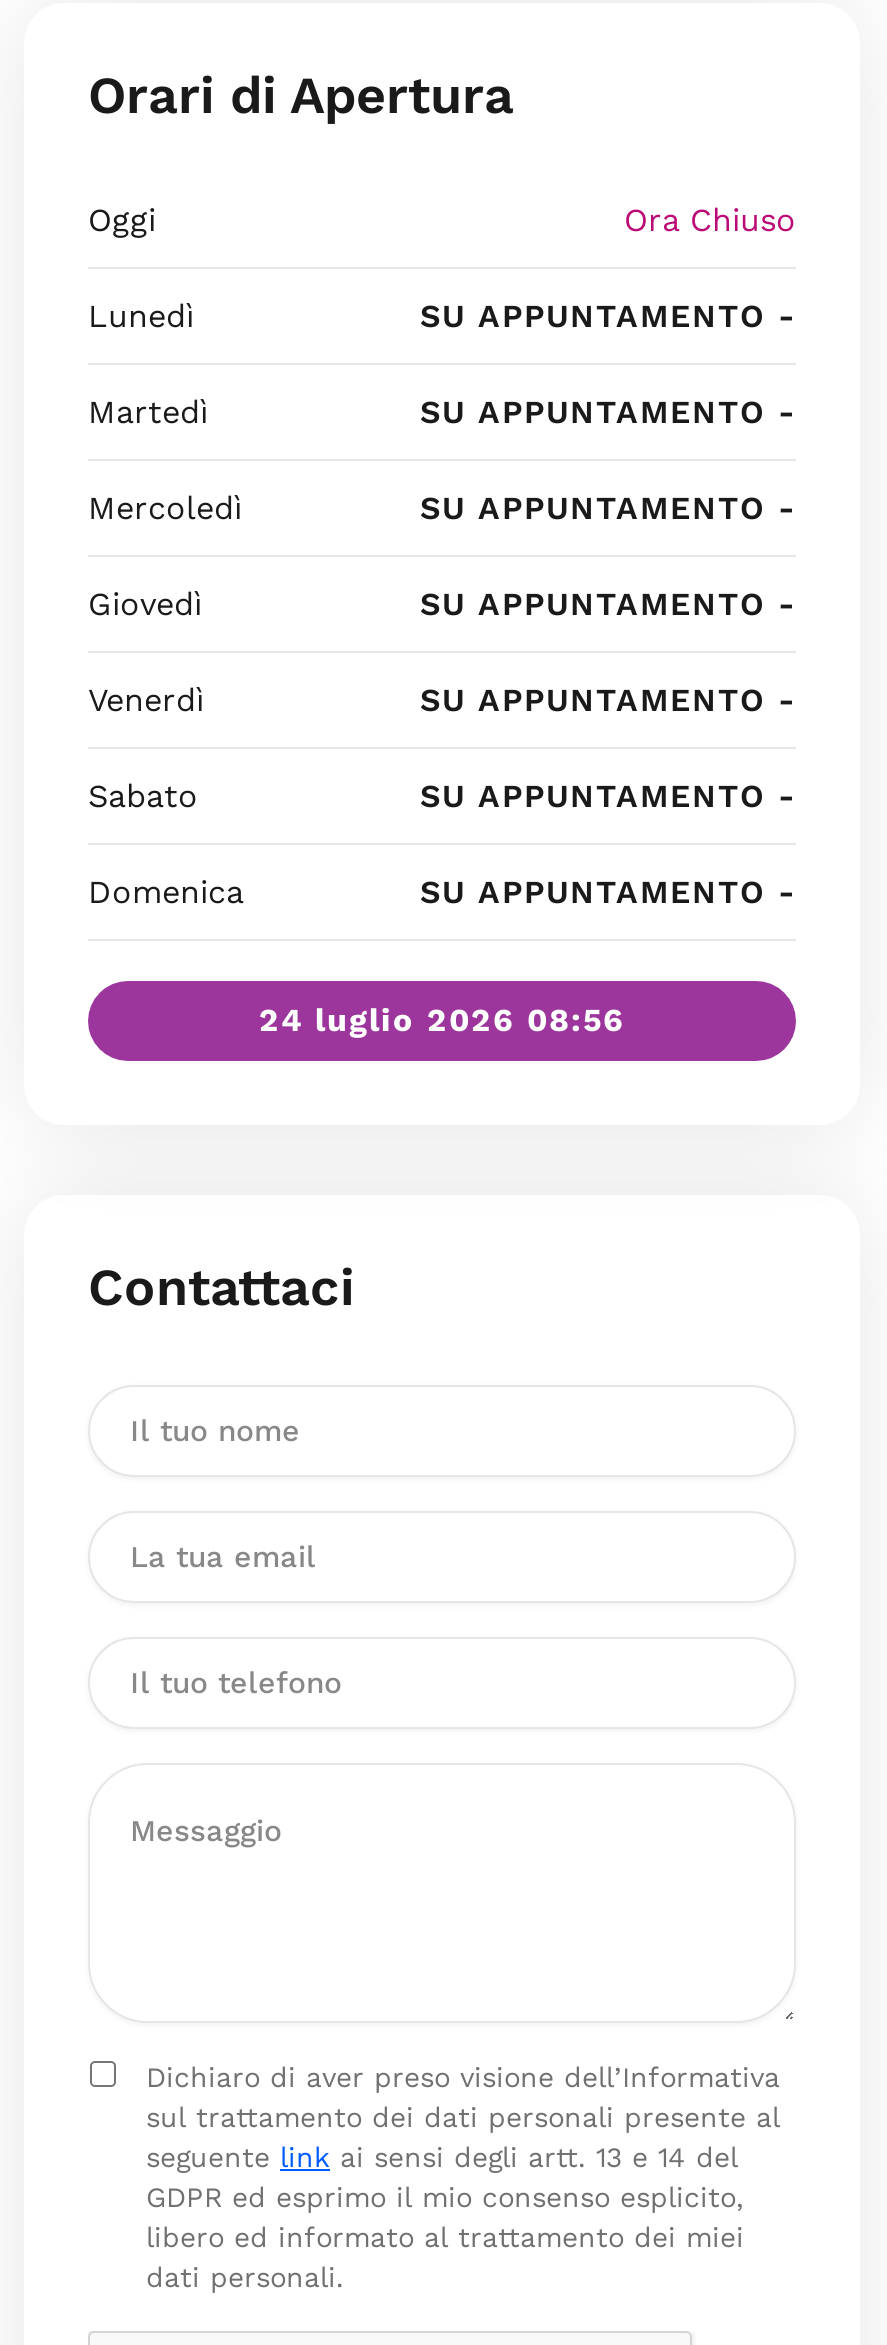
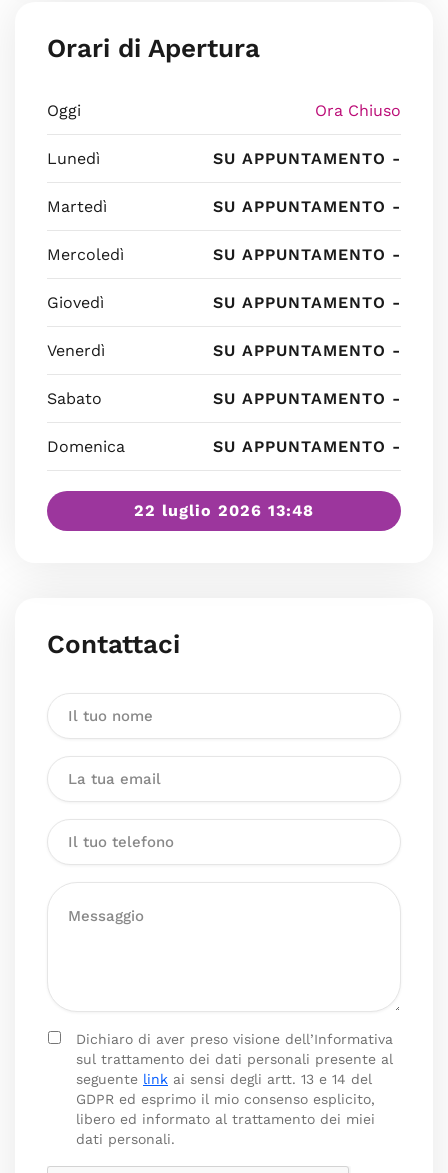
[259,1001,625,1039] 24 luglio 2026 08:56 -> [134,501,314,520] 22 luglio 2026 13:48

